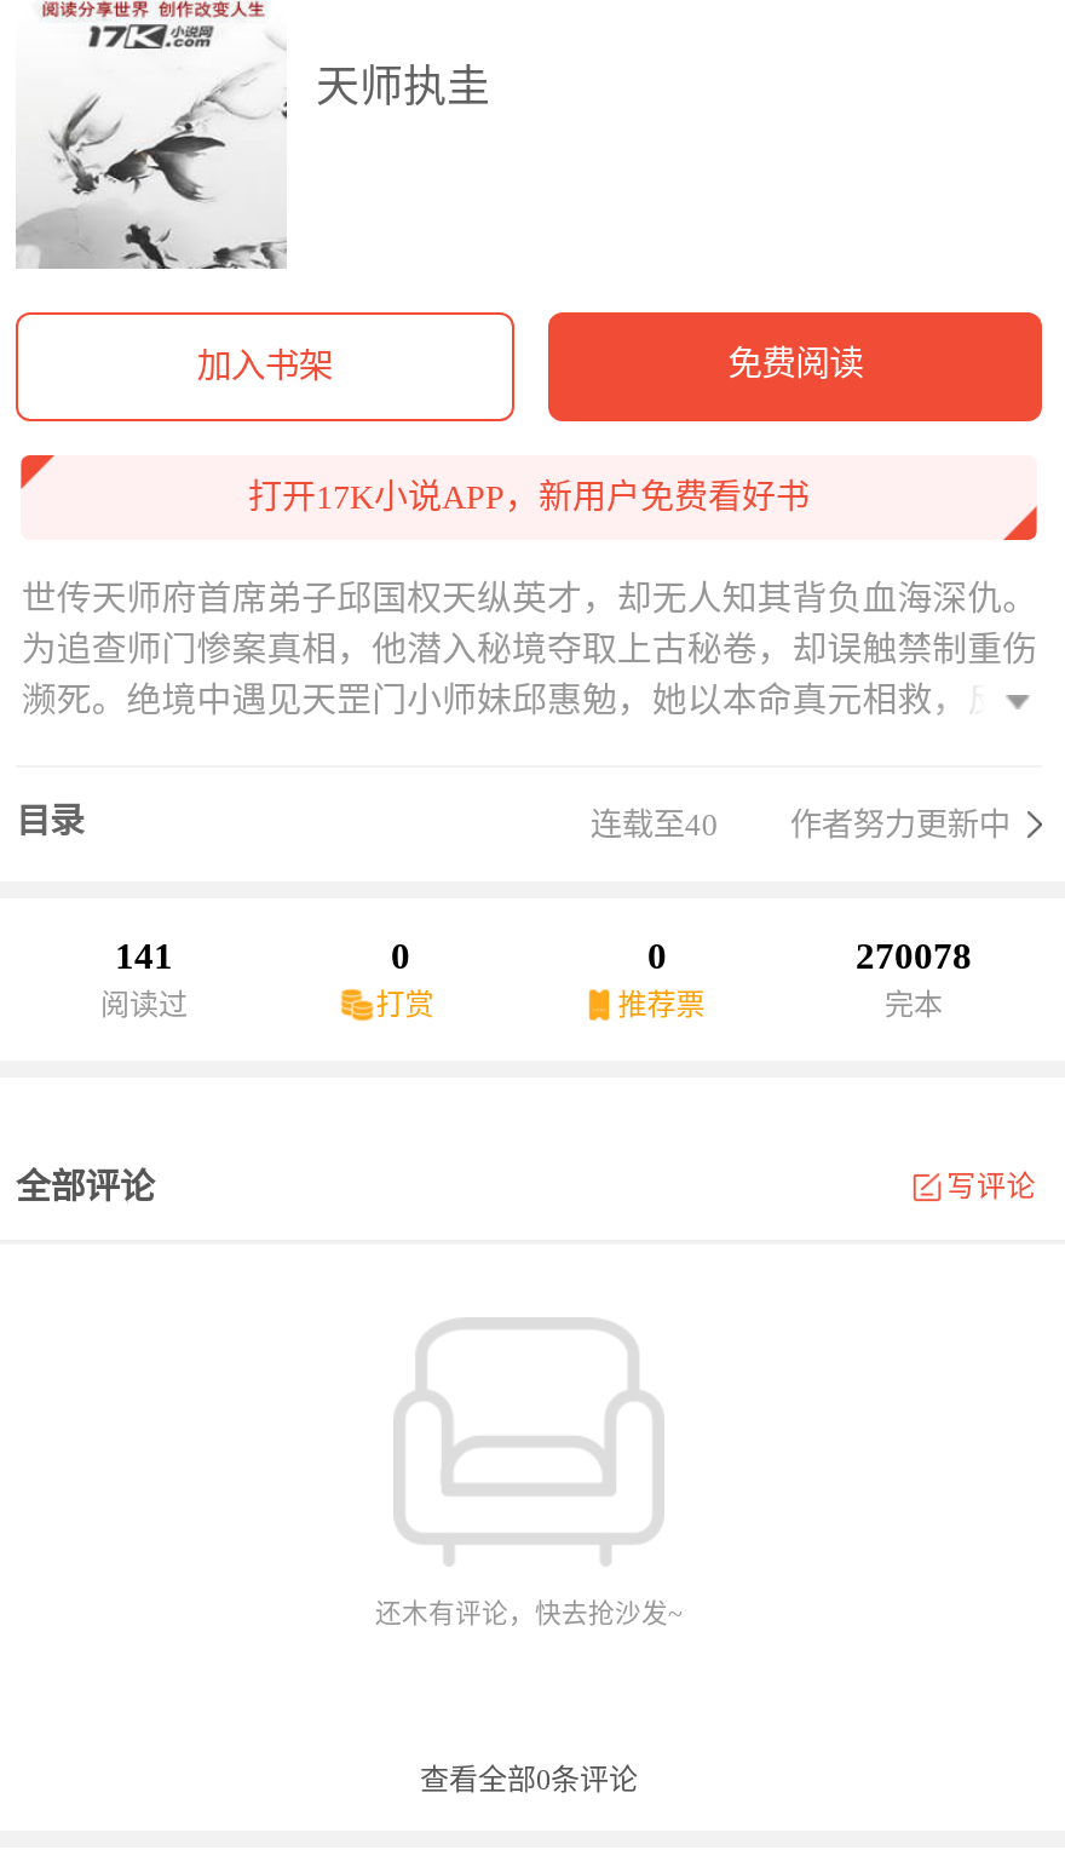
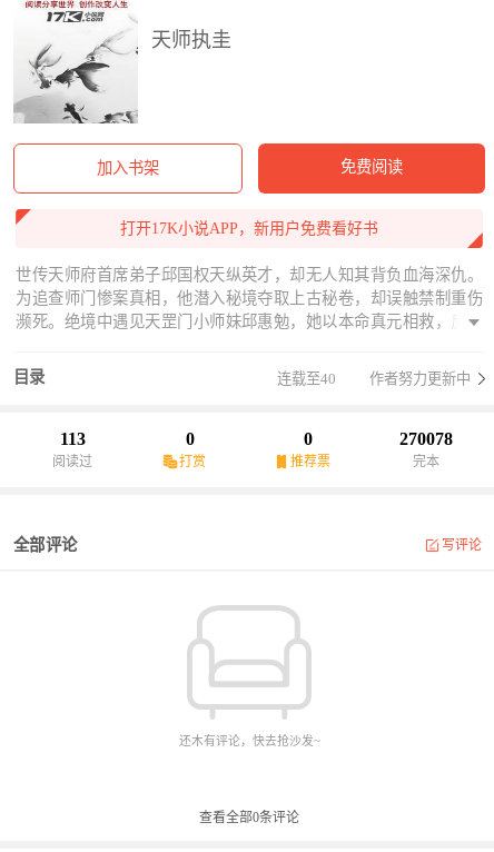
[115,935,173,977] 141 -> [60,430,85,449] 113

